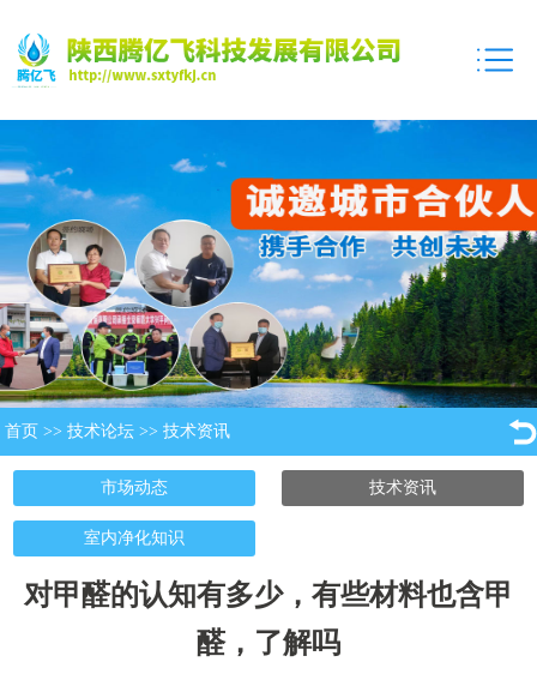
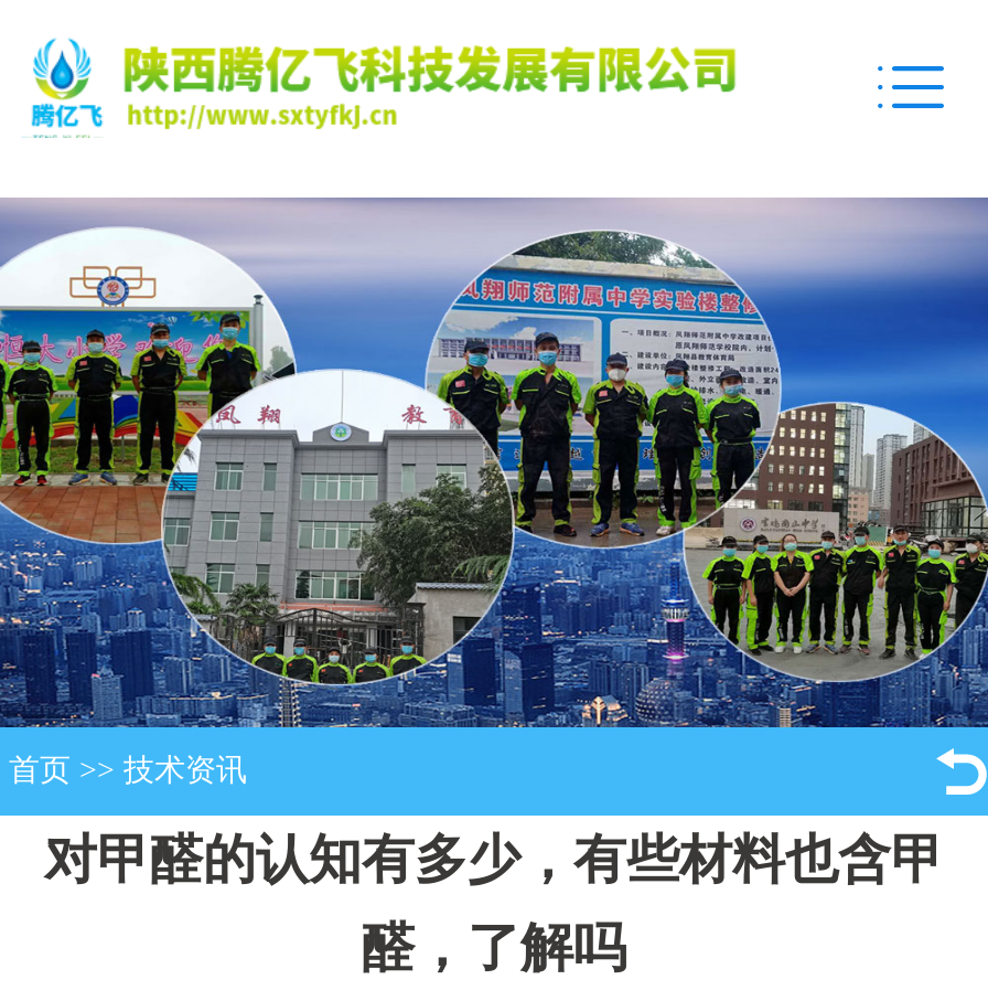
[4,119,533,547] [image] | 首页>>技术论坛>>技术资讯 | 市场动态 | 技术资讯 | 室内净化知识 -> [7,195,981,787] [image] | 首页>>技术资讯

